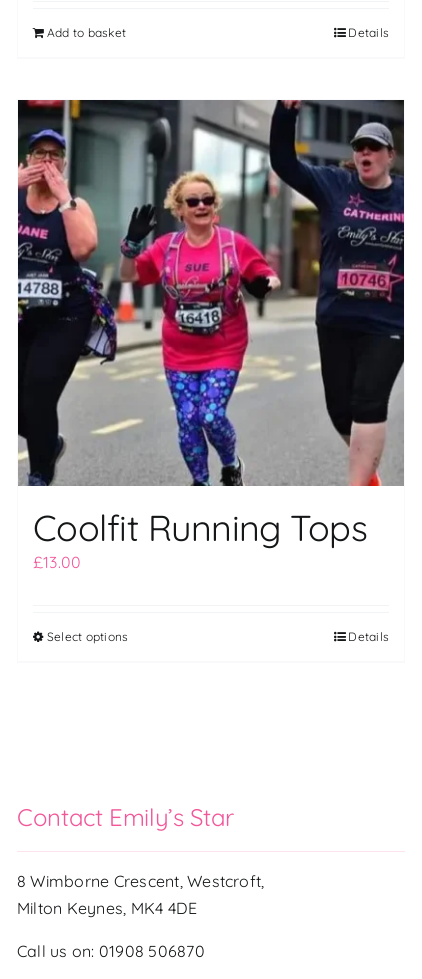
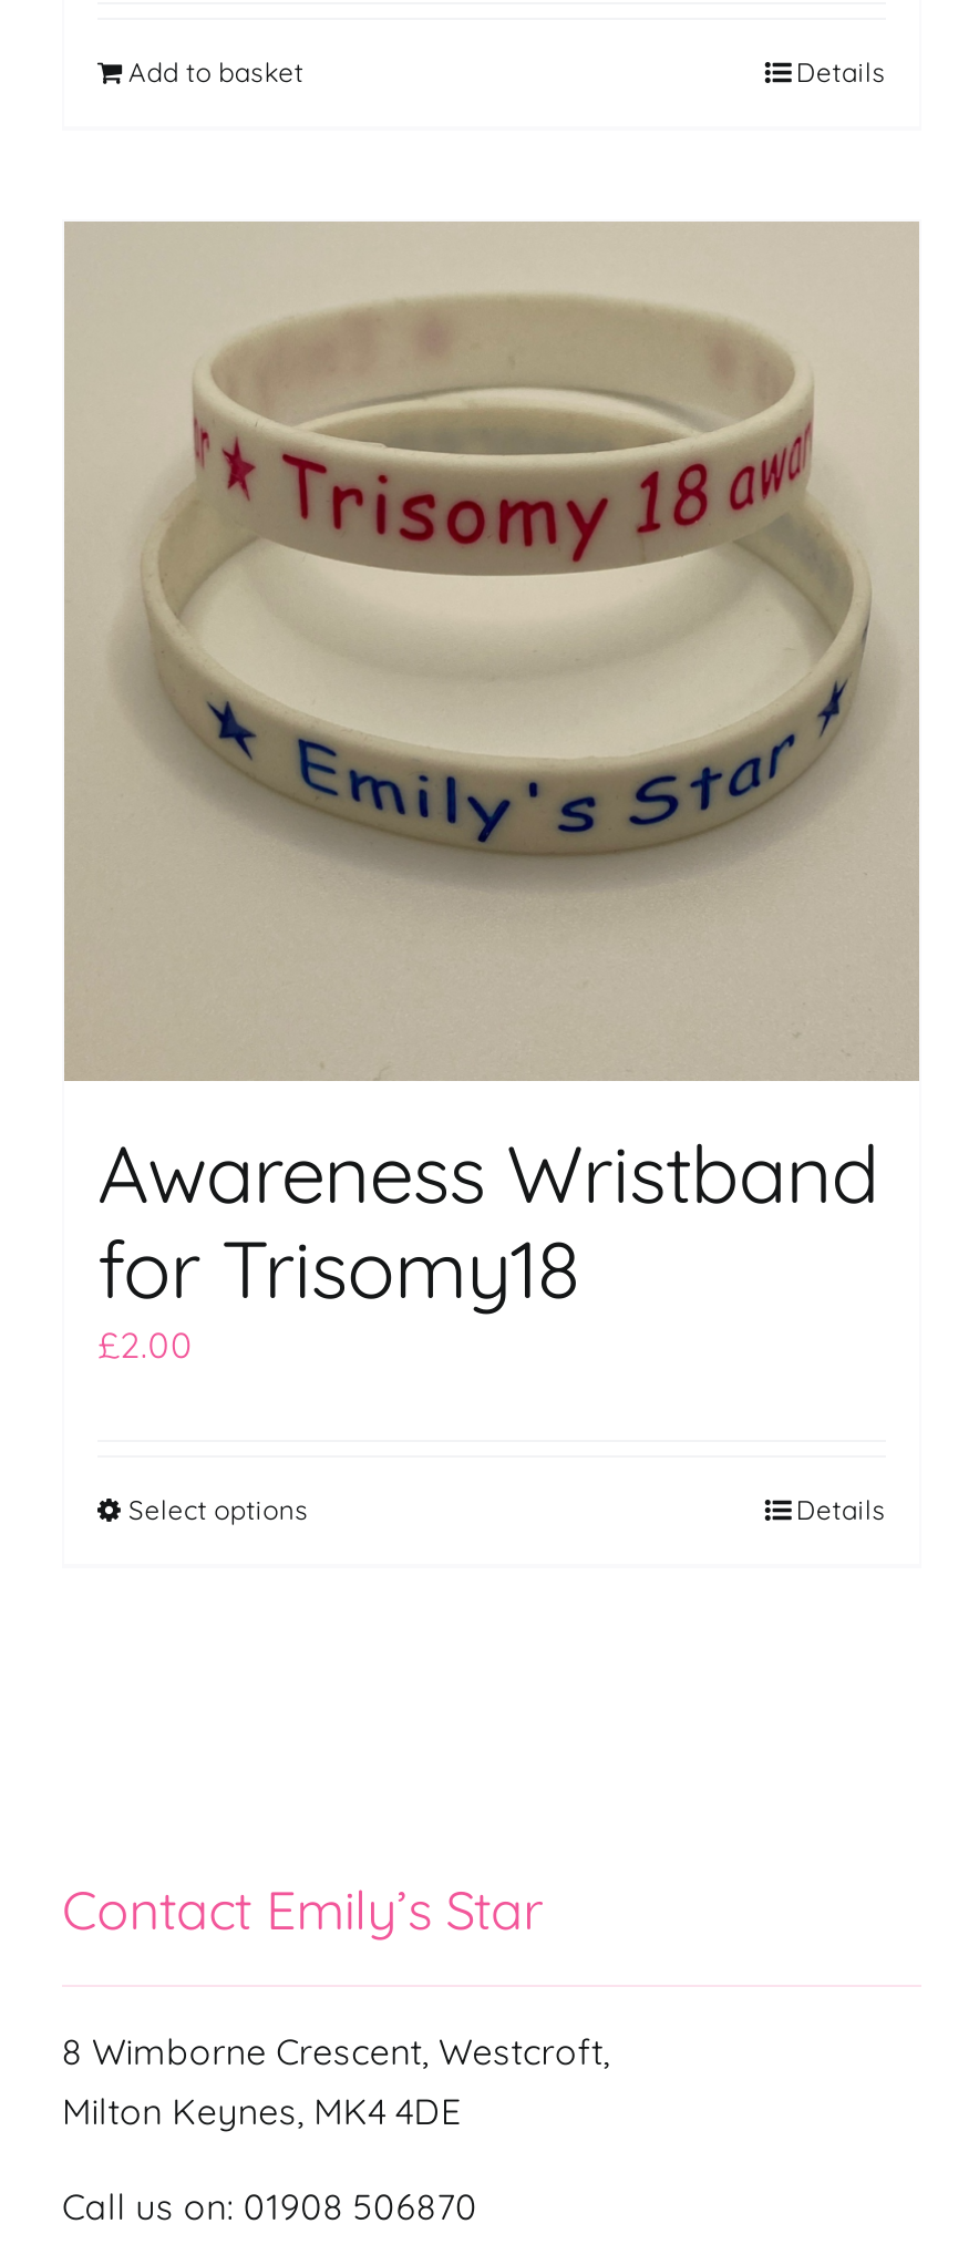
[17,99,405,572] [image] | Coolfit Running Tops | £13.00 -> [64,219,919,1365] [image] | Awareness Wristband | for Trisomy18 | £2.00

